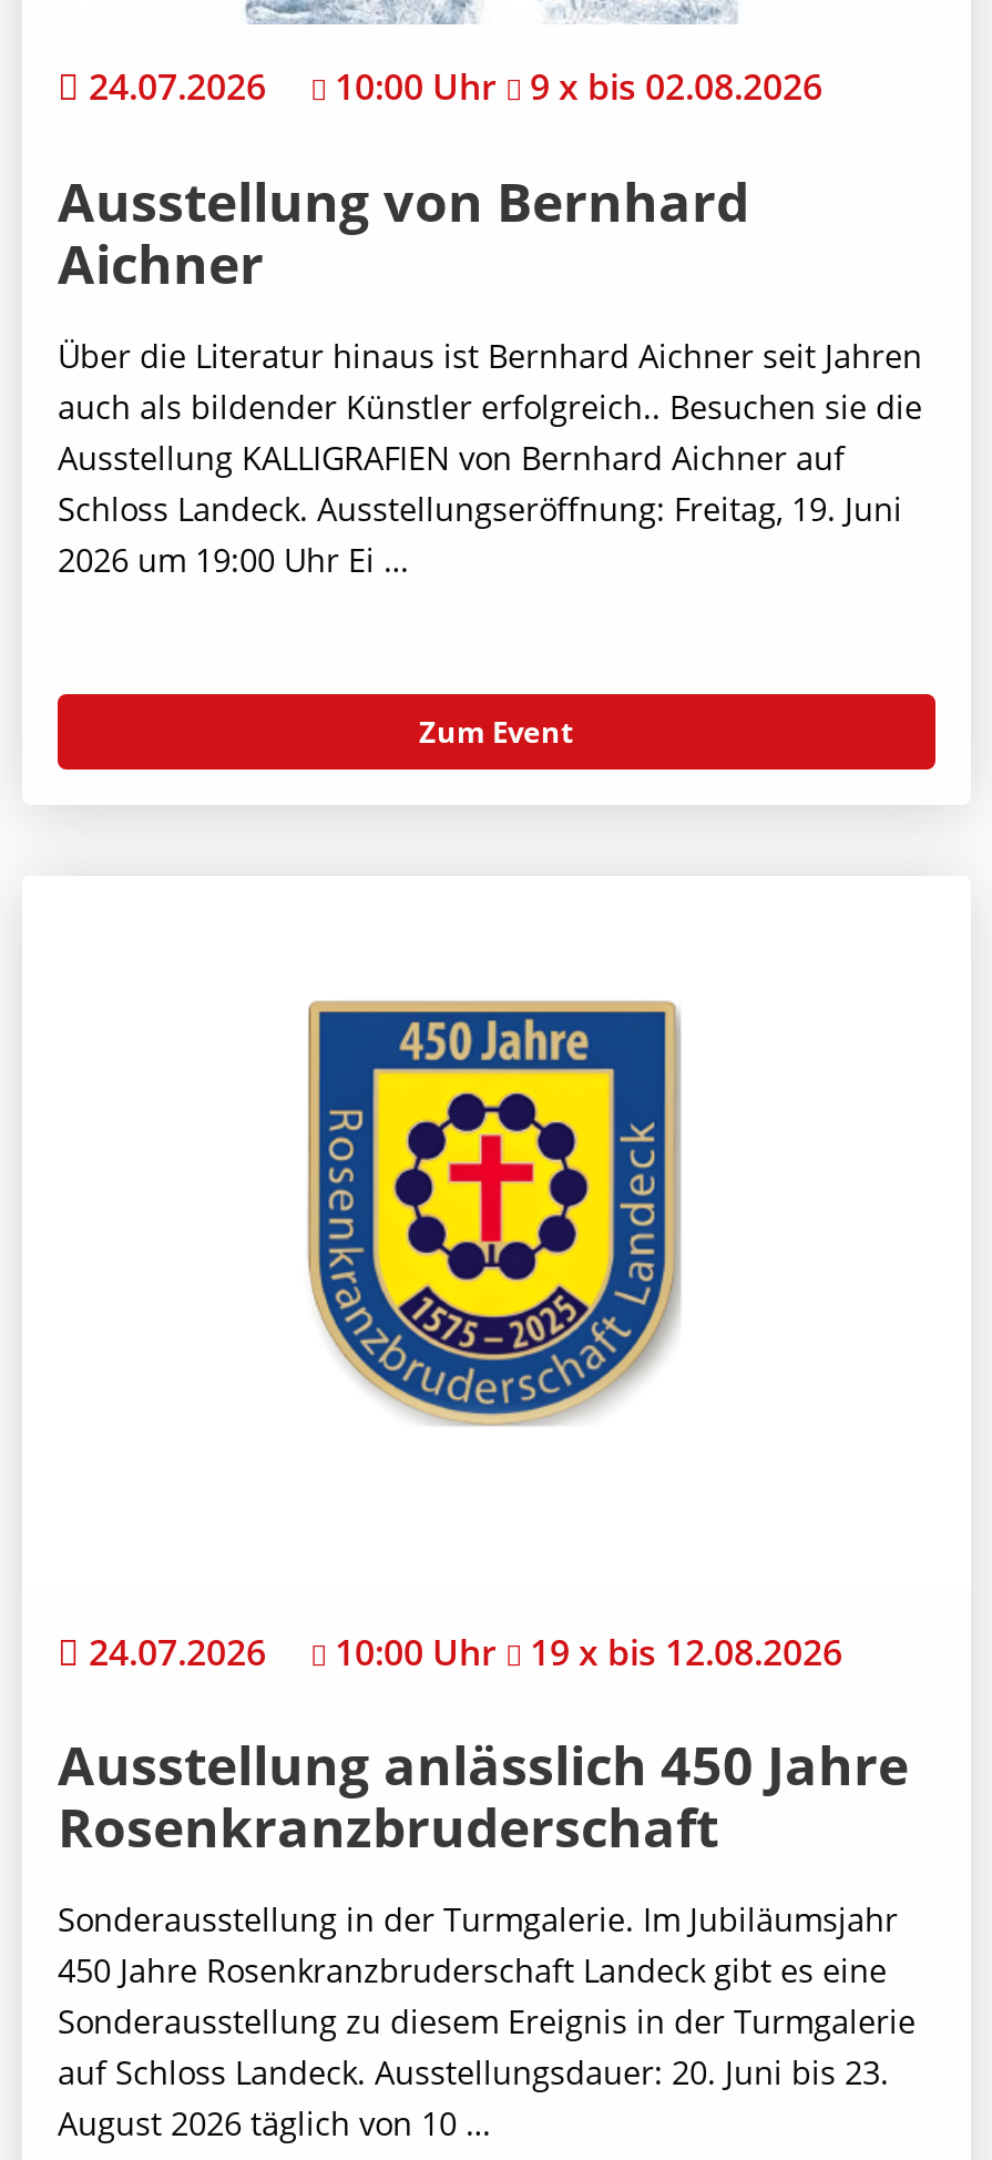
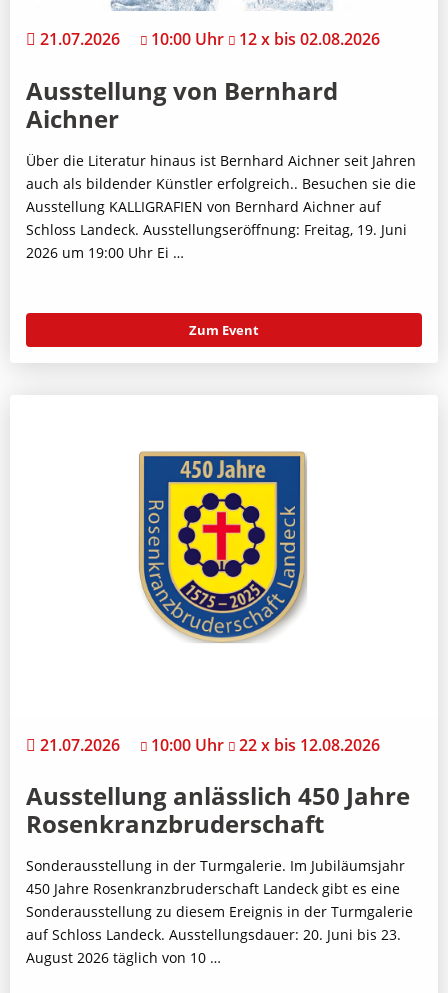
[80,63,266,111] 24.07.2026 -> [36,28,120,50] 21.07.2026
[530,63,822,111] 9 x bis 02.08.2026 -> [239,28,380,50] 12 x bis 02.08.2026
[80,1627,266,1676] 24.07.2026 -> [36,734,120,756] 21.07.2026
[530,1627,842,1676] 19 x bis 12.08.2026 -> [239,734,380,756] 22 x bis 12.08.2026

